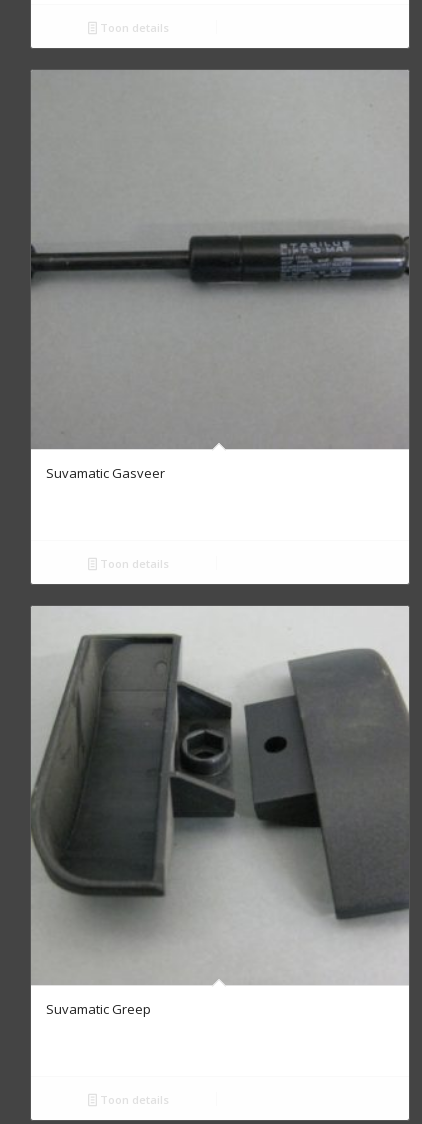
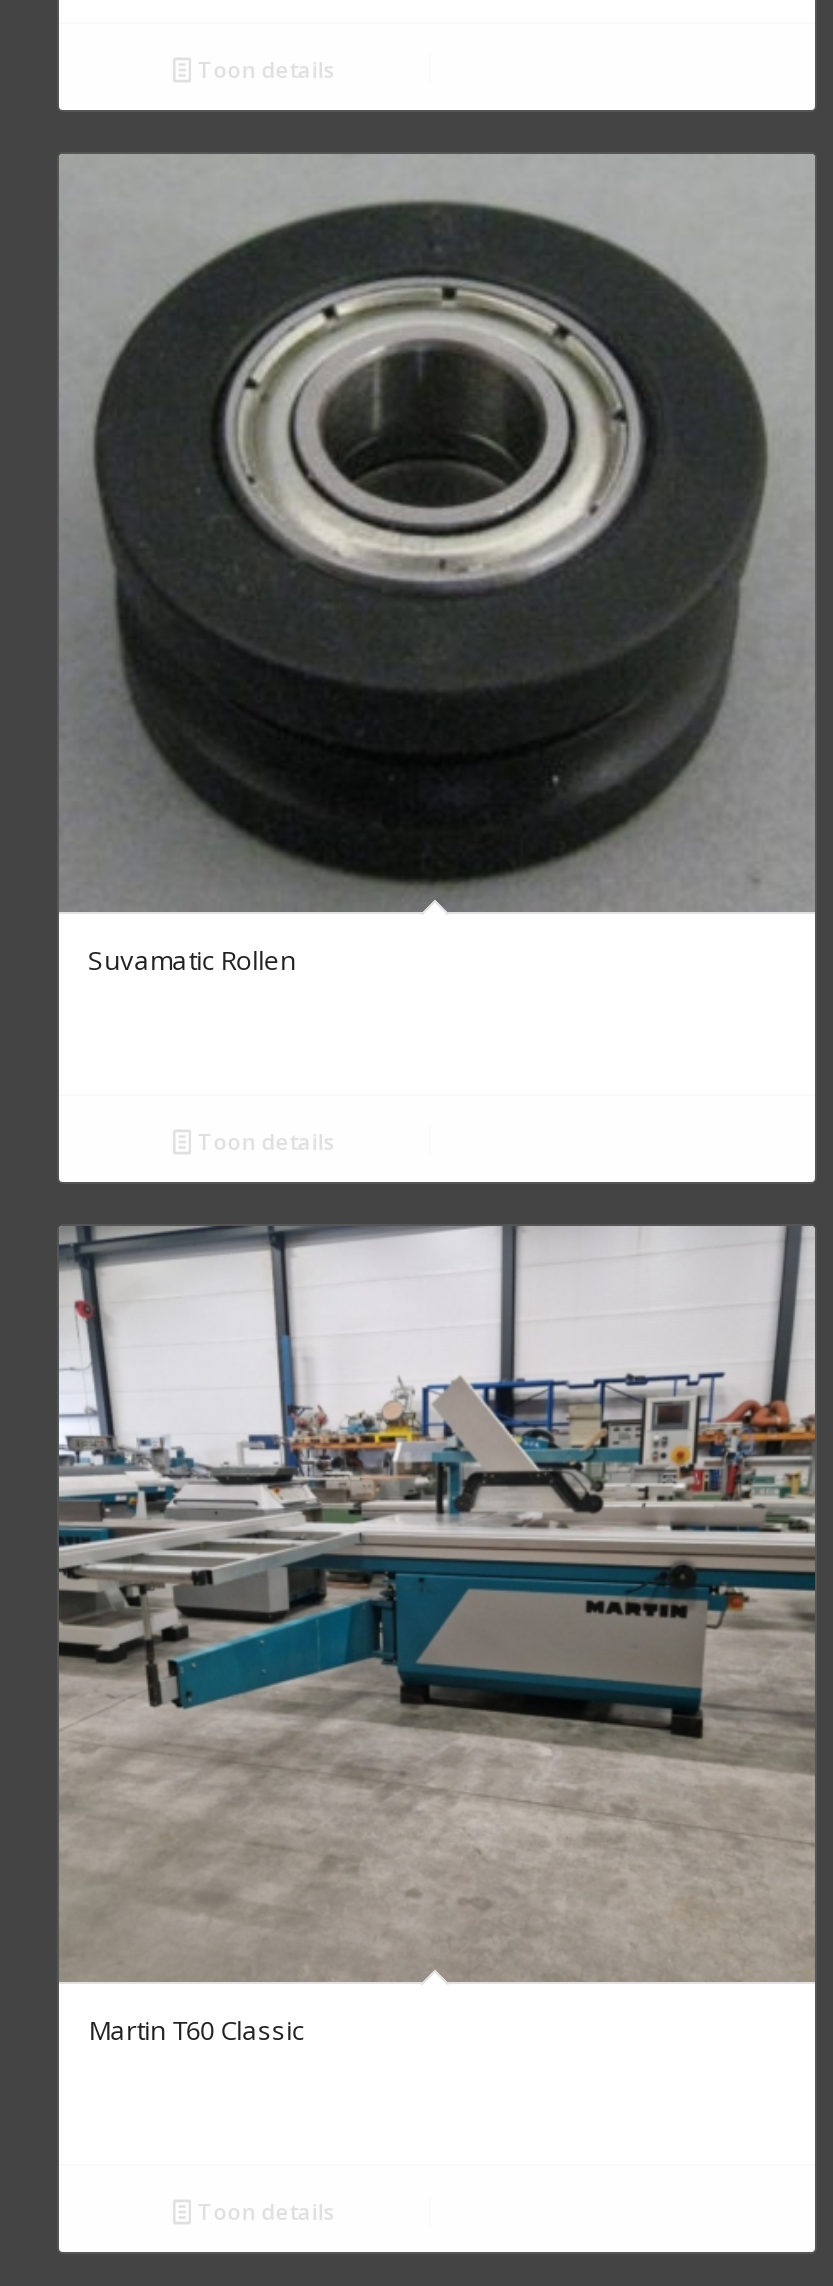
[31,94,409,482] [image] | Suvamatic Gasveer -> [59,200,817,977] [image] | Suvamatic Rollen
[30,605,410,1017] [image] | Suvamatic Greep -> [59,1226,815,2049] [image] | Martin T60 Classic

